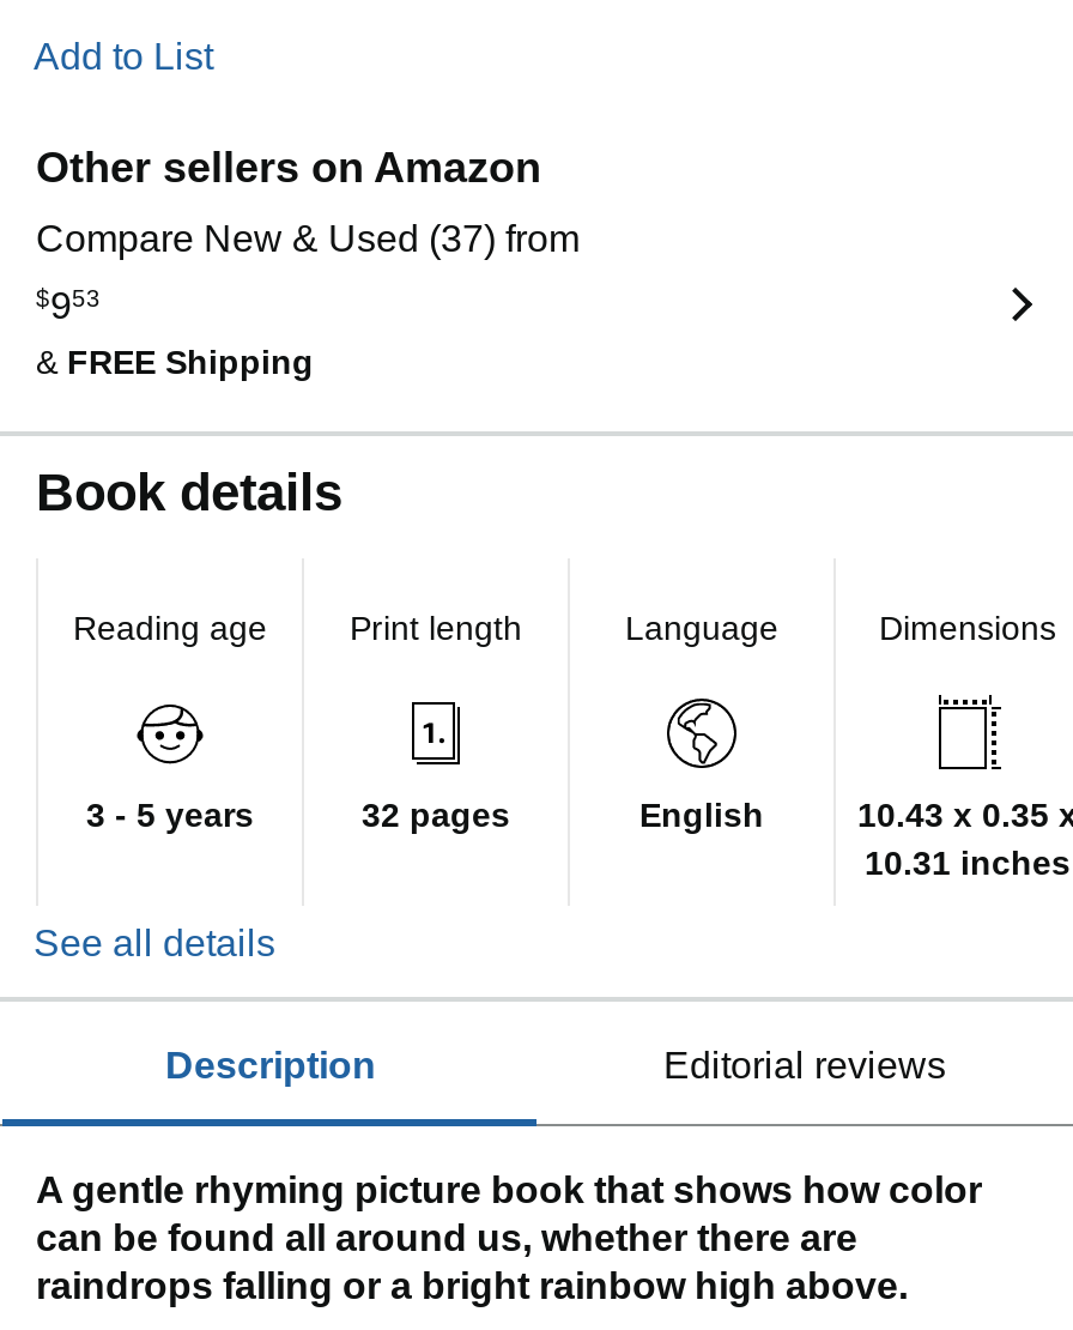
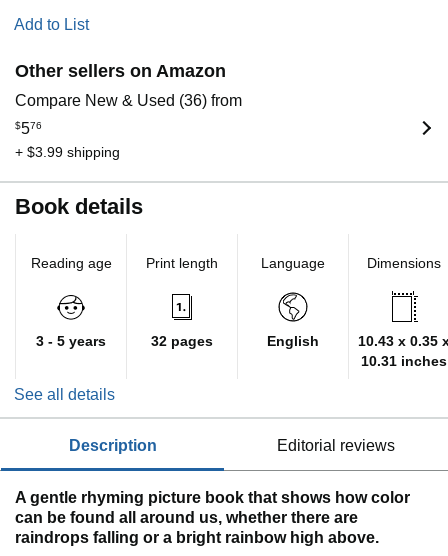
[36,219,580,259] Compare New & Used (37) from -> [15,92,242,109] Compare New & Used (36) from
[36,286,314,382] $953 | & FREE Shipping -> [15,120,120,160] $576 | + $3.99 shipping

